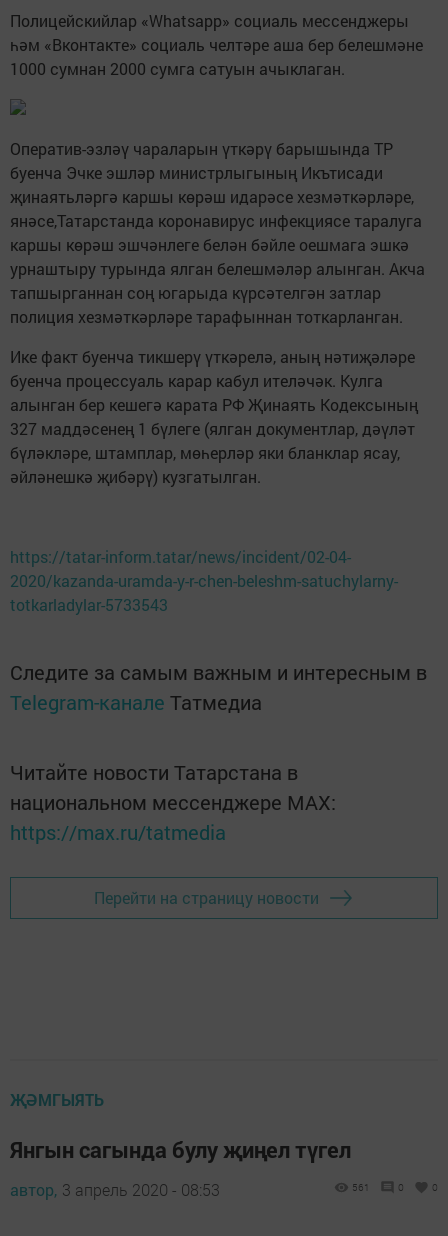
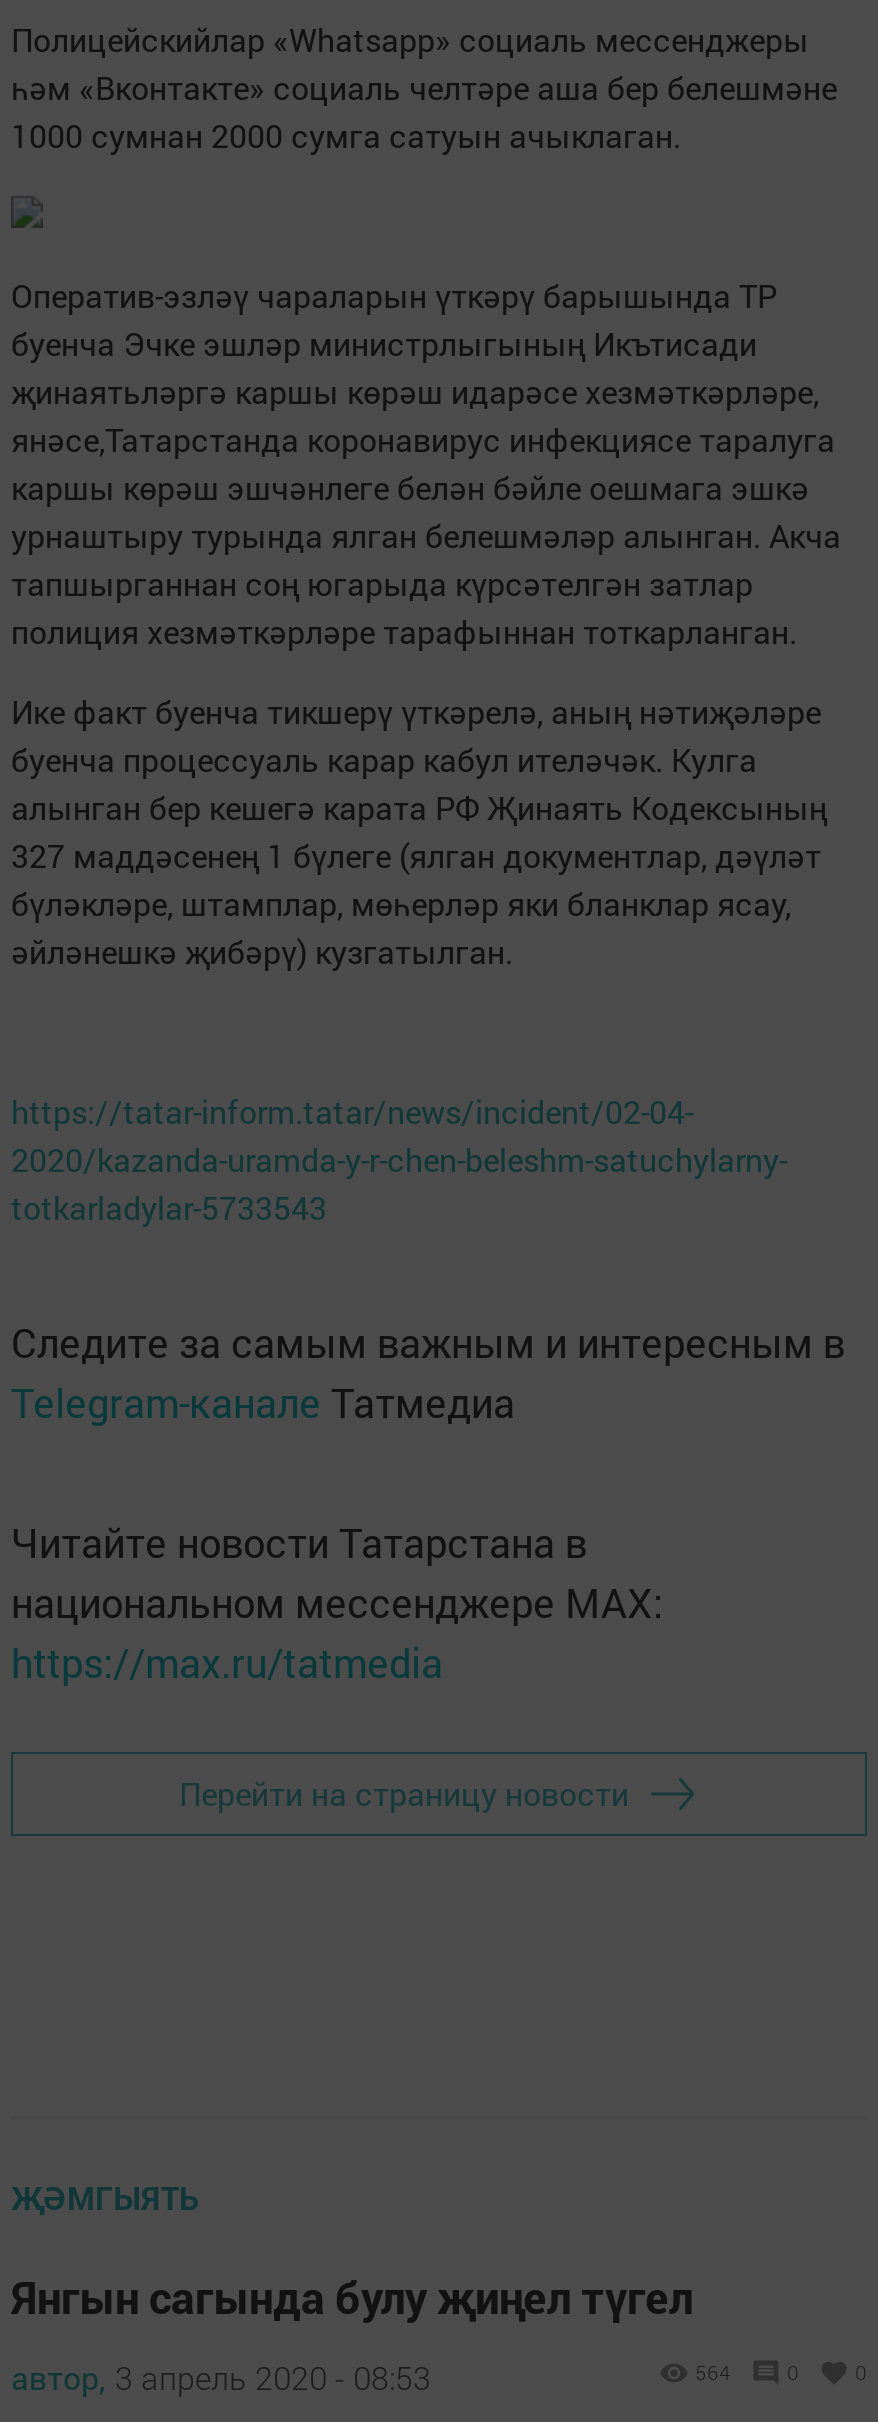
[352,1181,370,1194] 561 -> [695,2359,731,2385] 564

